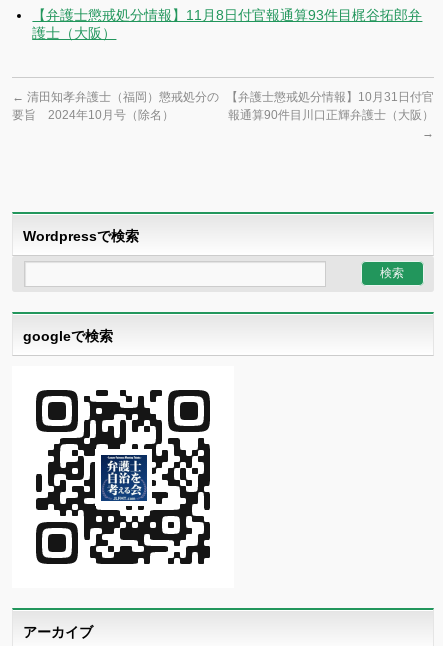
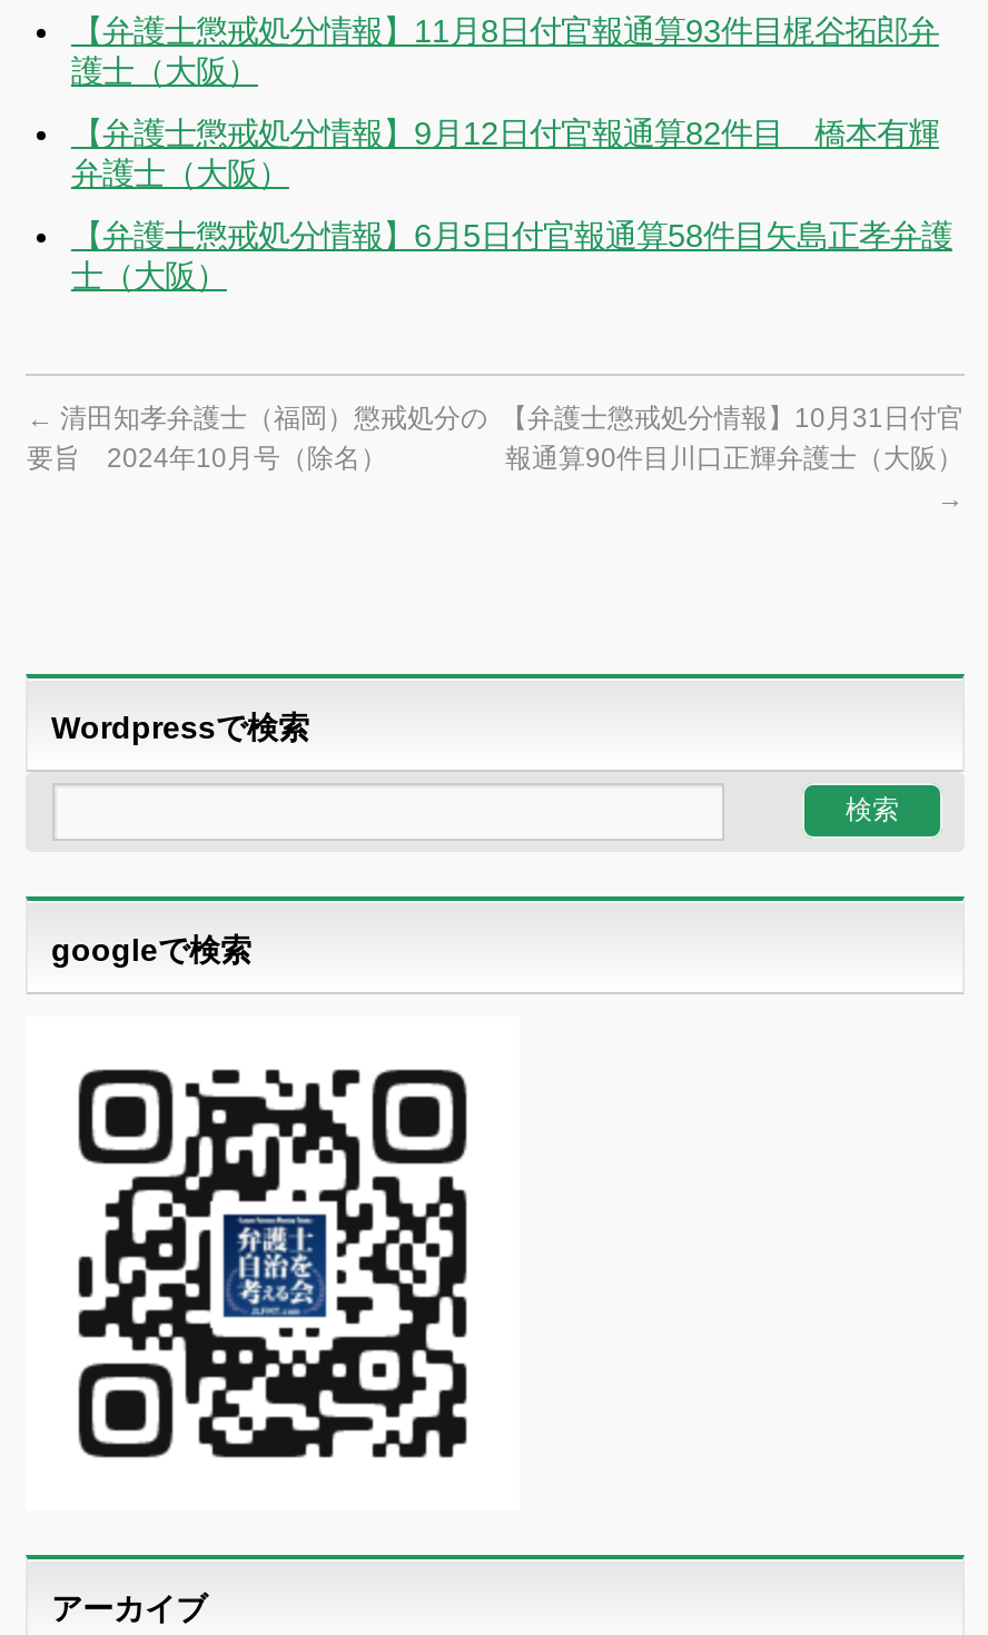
none -> [71,115,952,293] 【弁護士懲戒処分情報】9月12日付官報通算82件目 橋本有輝 | 弁護士（大阪） | 【弁護士懲戒処分情報】6月5日付官報通算58件目矢島正孝弁護 | 士（大阪）

